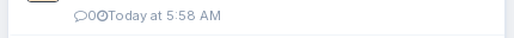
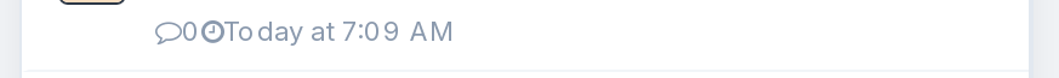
[87,7,221,24] 0 Today at 5:58 AM -> [182,14,454,48] 0 Today at 7:09 AM

